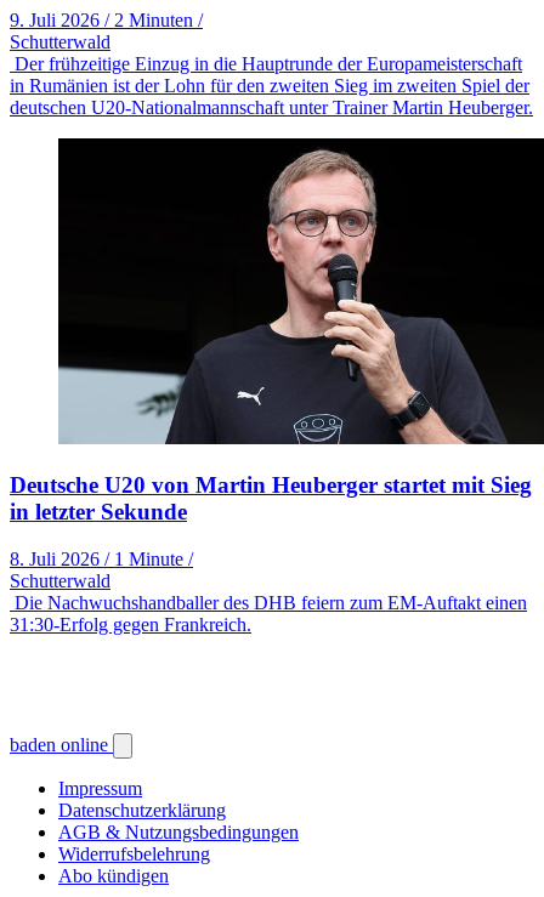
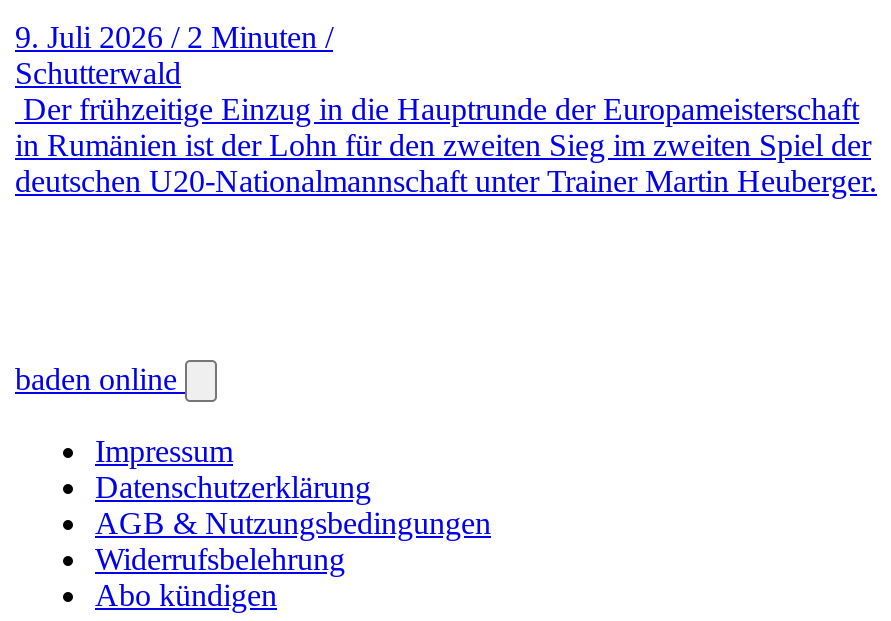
[10,137,540,634] [image] | Deutsche U20 von Martin Heuberger startet mit Sieg | in letzter Sekunde | 8. Juli 2026 / 1 Minute / | Schutterwald | Die Nachwuchshandballer des DHB feiern zum EM-Auftakt einen | 31:30-Erfolg gegen Frankreich. -> none

